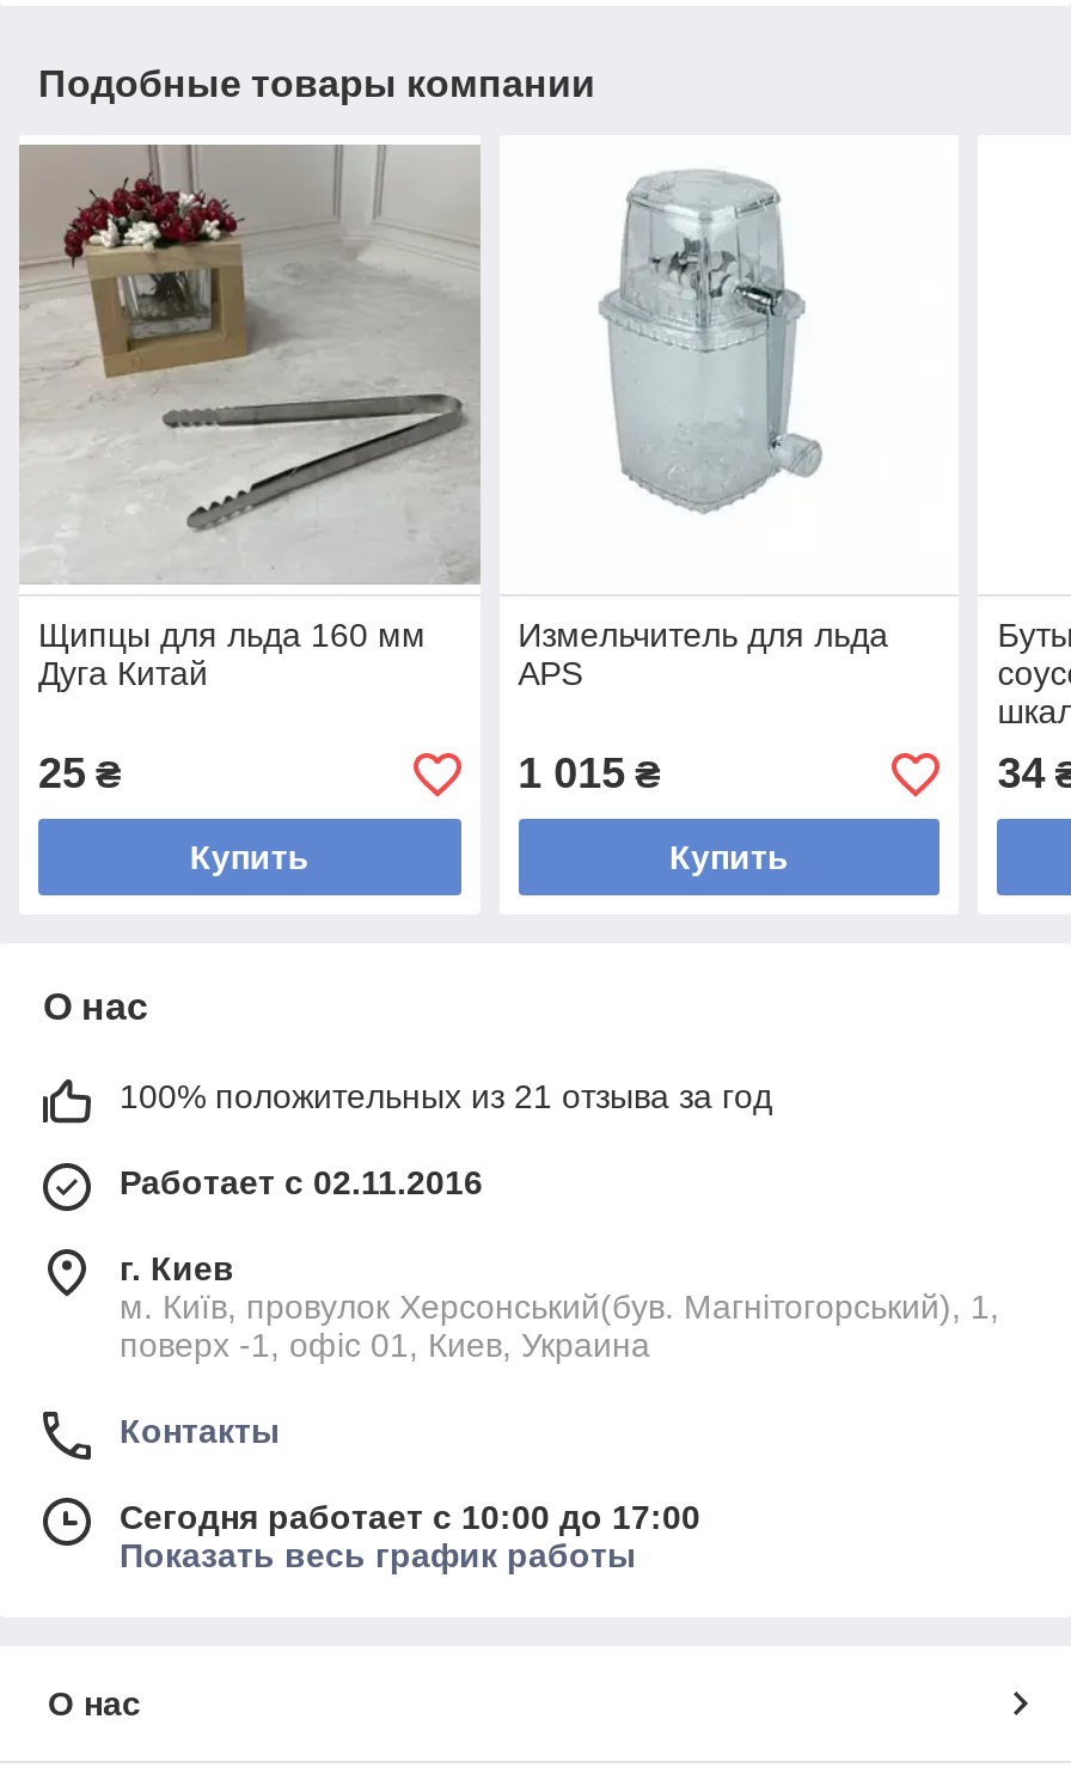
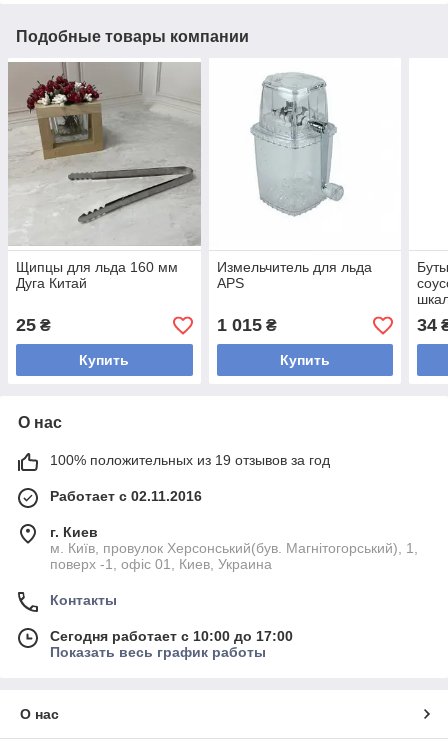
[120,1078,772,1116] 100% положительных из 21 отзыва за год -> [50,452,330,468] 100% положительных из 19 отзывов за год

